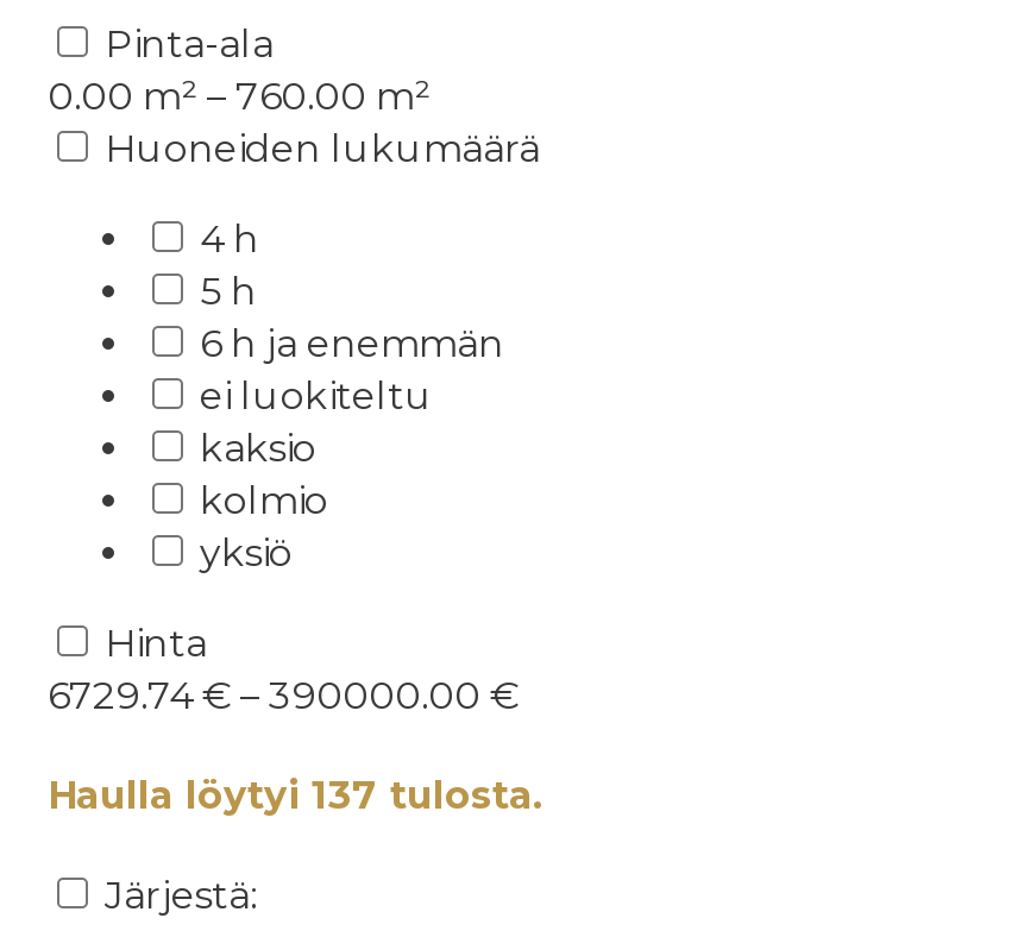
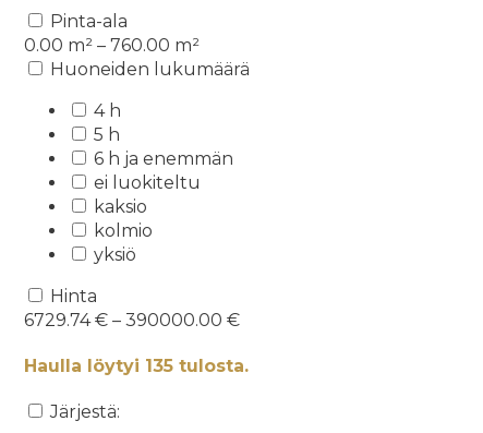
[48,774,542,819] Haulla löytyi 137 tulosta. -> [24,356,249,377] Haulla löytyi 135 tulosta.

